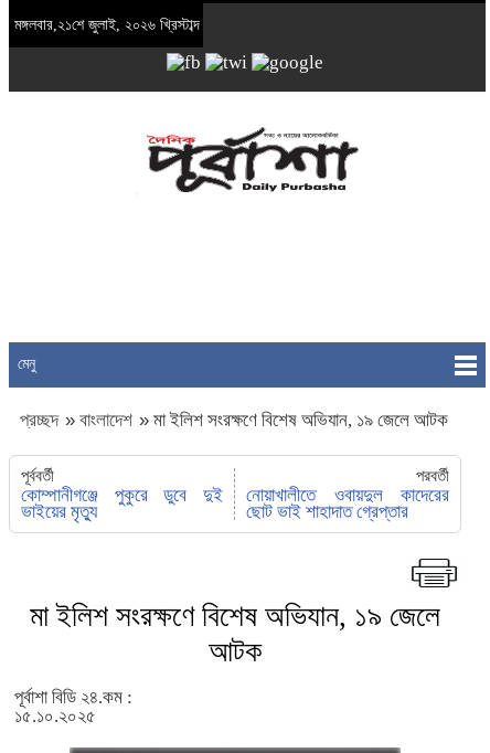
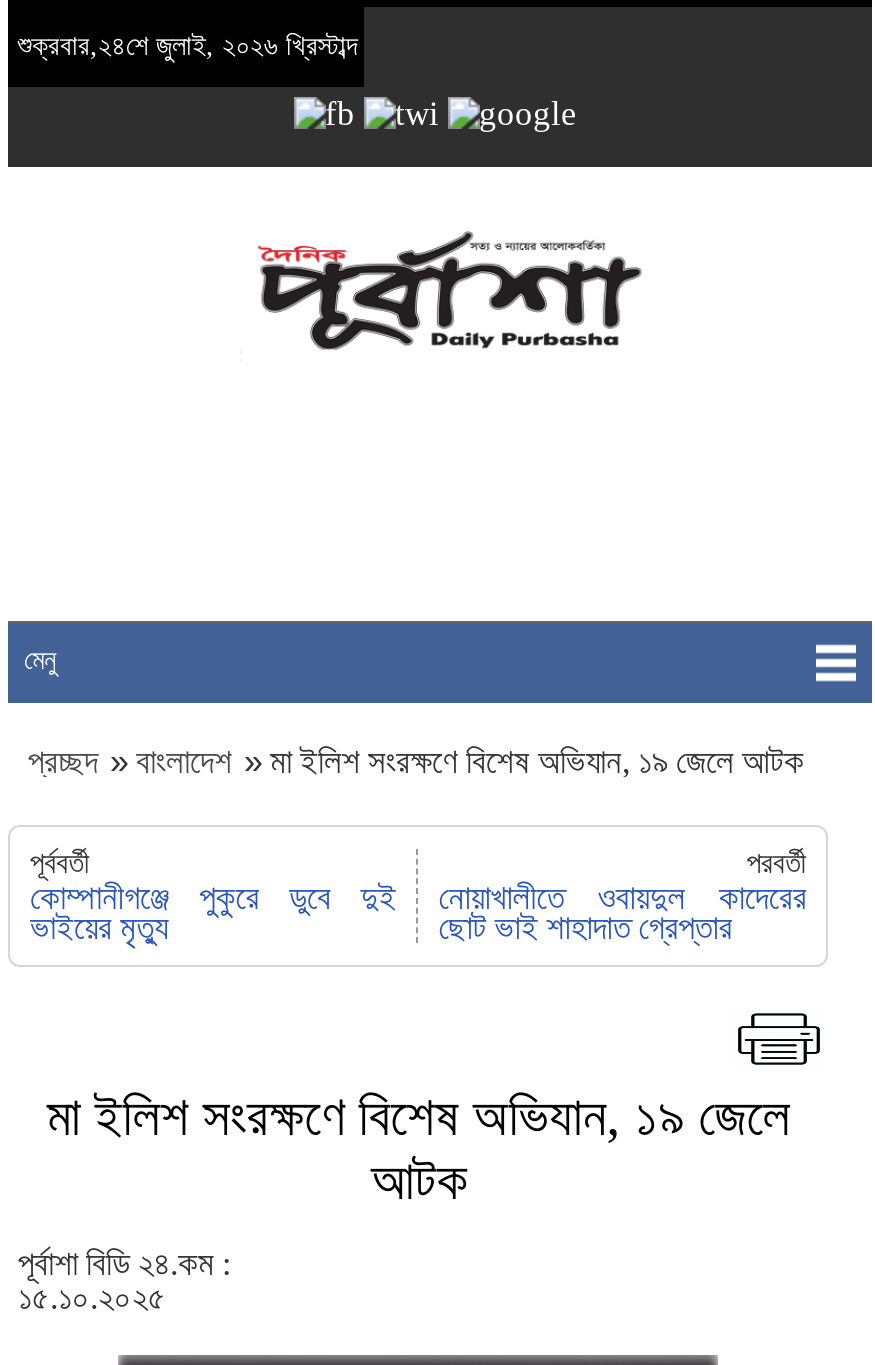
[14,17,200,33] মঙ্গলবার,২১শে জুলাই, ২০২৬ খ্রিস্টাব্দ -> [18,31,358,61] শুক্রবার,২৪শে জুলাই, ২০২৬ খ্রিস্টাব্দ

